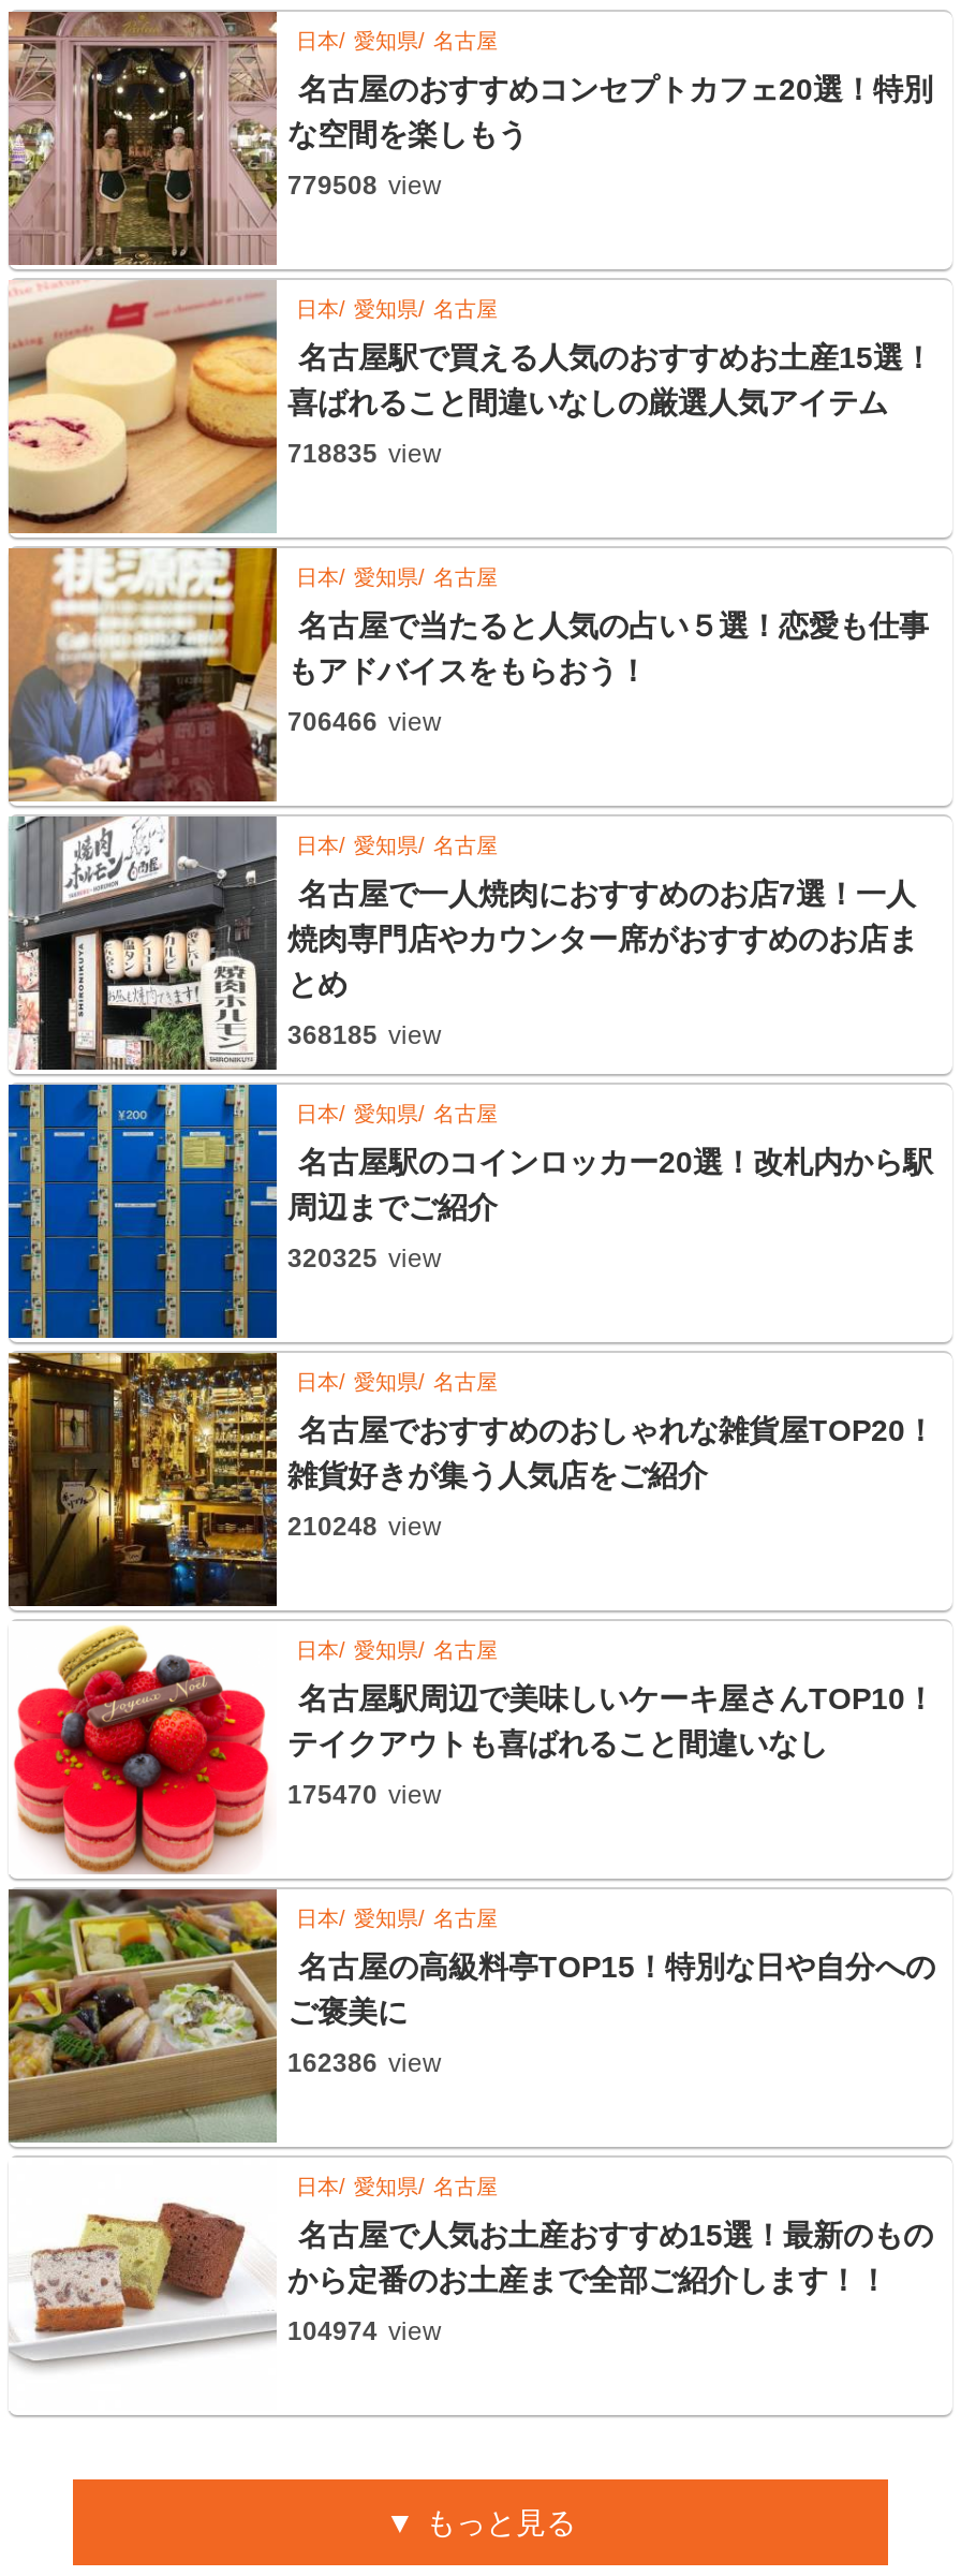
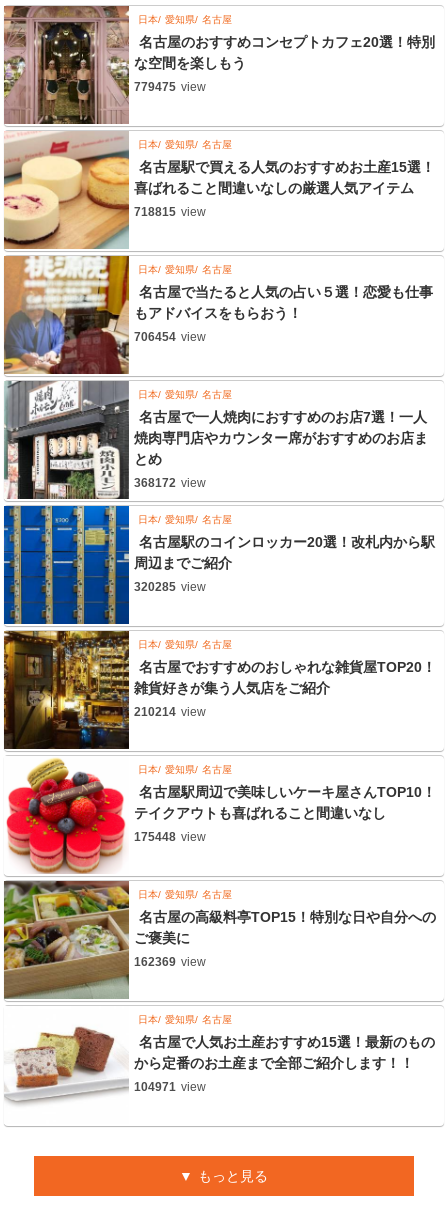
[287,170,442,200] 779508 view -> [134,80,206,94] 779475 view
[287,438,442,468] 718835 view -> [134,205,206,219] 718815 view
[287,706,442,736] 706466 view -> [134,330,206,344] 706454 view
[287,1019,442,1049] 368185 view -> [134,476,206,490] 368172 view
[287,1243,442,1273] 320325 view -> [134,580,206,594] 320285 view
[287,1511,442,1541] 210248 view -> [134,705,206,719] 210214 view
[287,1779,442,1809] 175470 view -> [134,830,206,844] 175448 view
[287,2047,442,2077] 162386 view -> [134,955,206,969] 162369 view
[287,2316,442,2346] 104974 view -> [134,1080,206,1094] 104971 view

